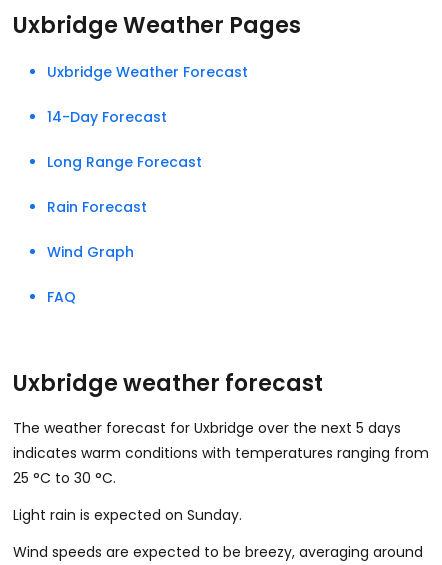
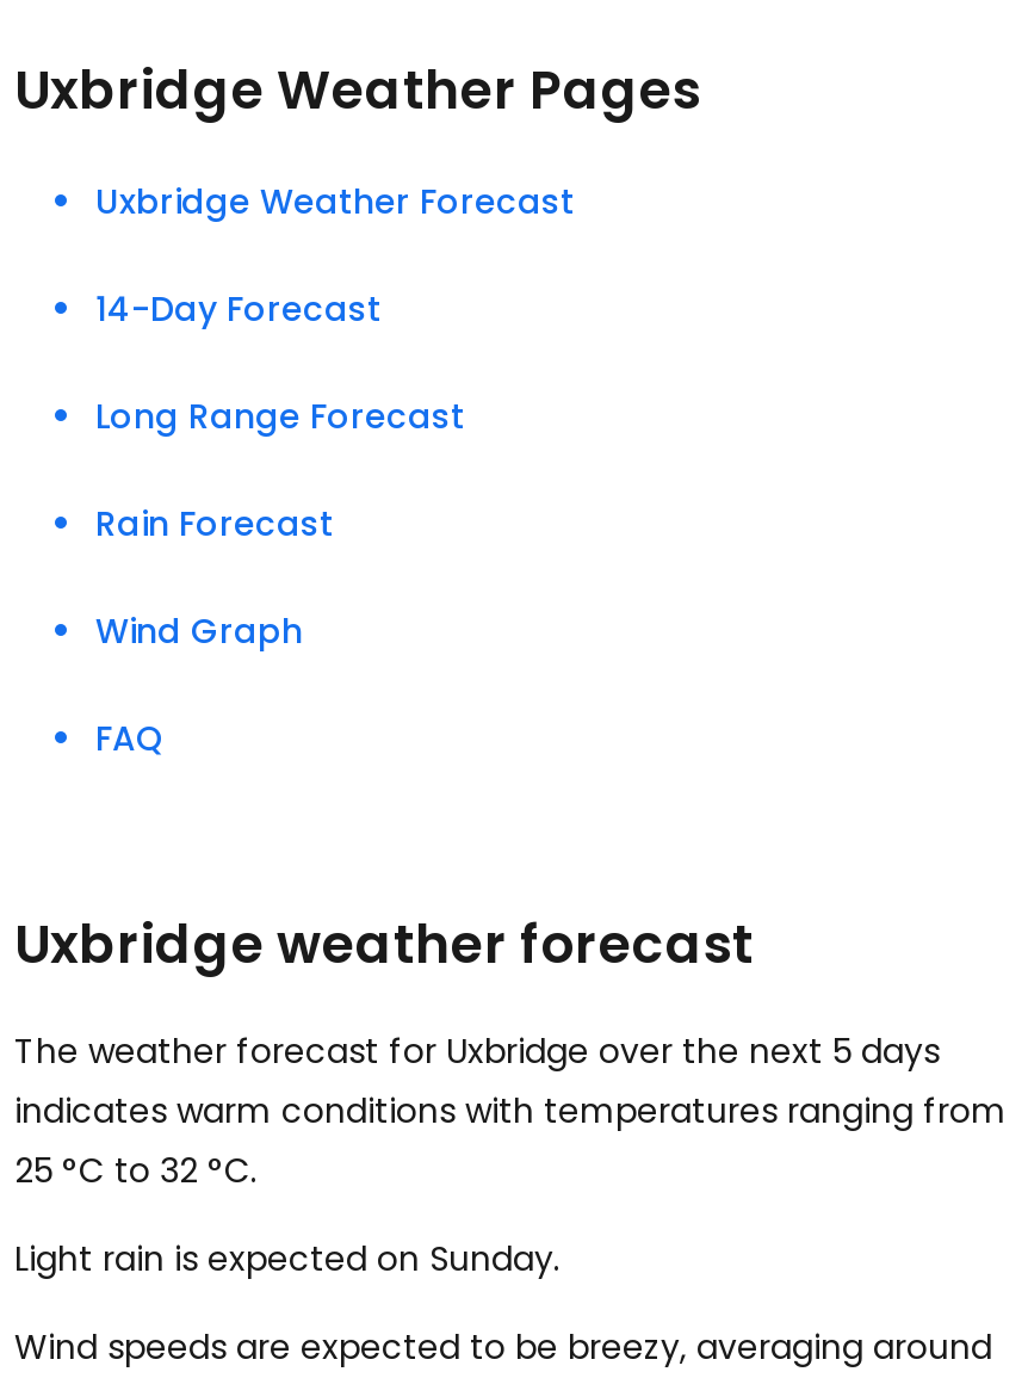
[13,468,116,488] 25 °C to 30 °C. -> [14,1147,258,1194] 25 °C to 32 °C.

